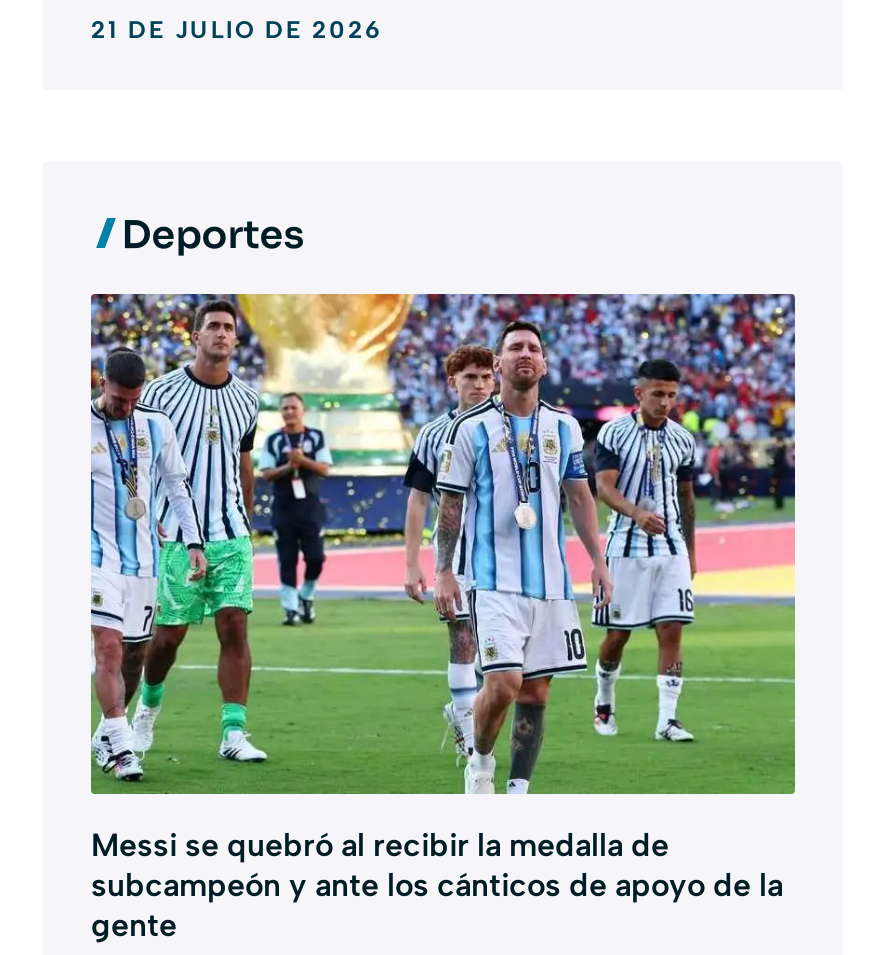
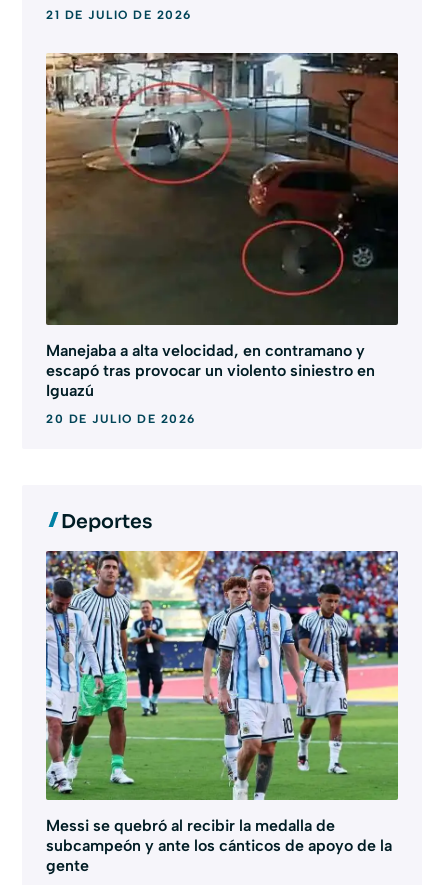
none -> [45,52,399,426] [image] | Manejaba a alta velocidad, en contramano y | escapó tras provocar un violento siniestro en | Iguazú | 20 DE JULIO DE 2026

